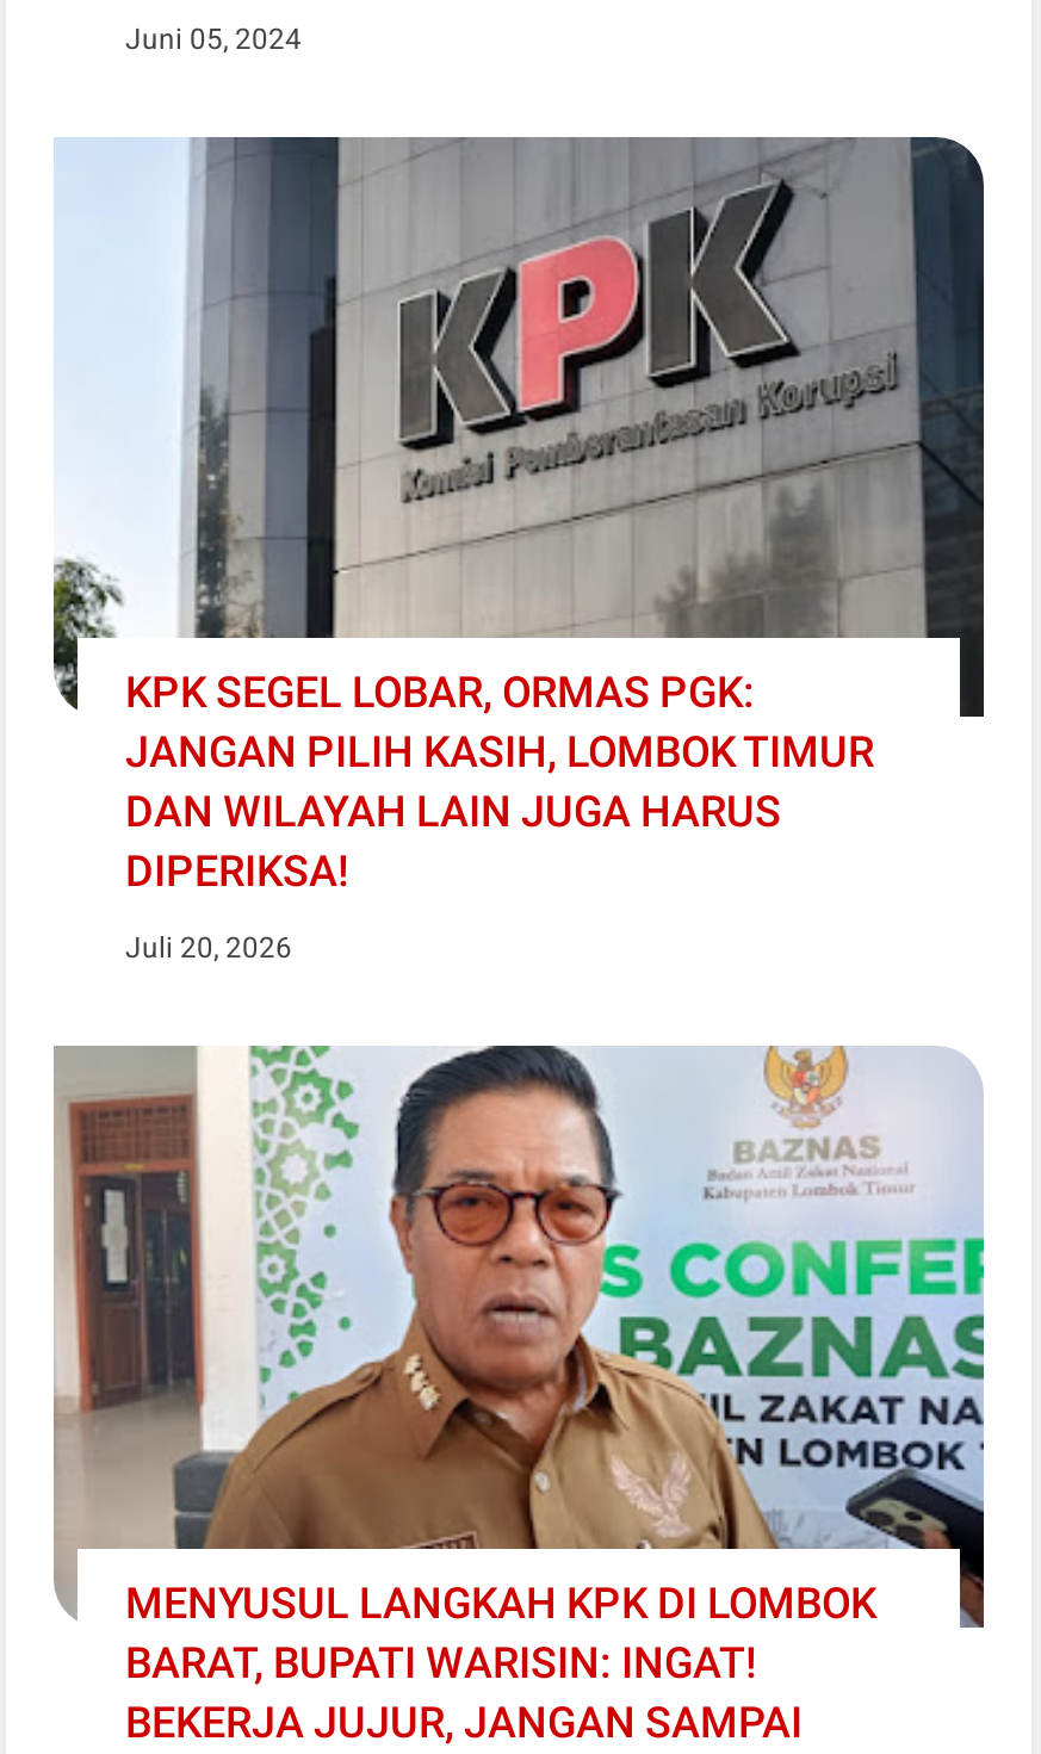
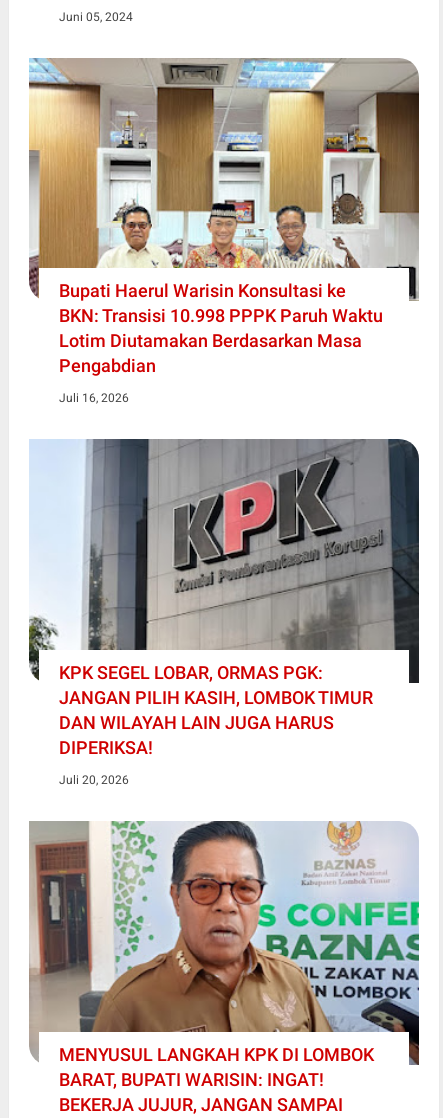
none -> [28,57,420,405] [image] | Bupati Haerul Warisin Konsultasi ke | BKN: Transisi 10.998 PPPK Paruh Waktu | Lotim Diutamakan Berdasarkan Masa | Pengabdian | Juli 16, 2026

